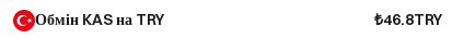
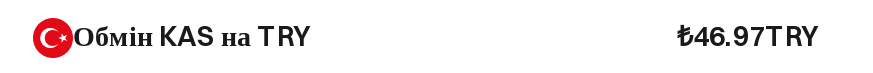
[374,10,442,29] ₺46.8TRY -> [677,18,817,54] ₺46.97TRY

